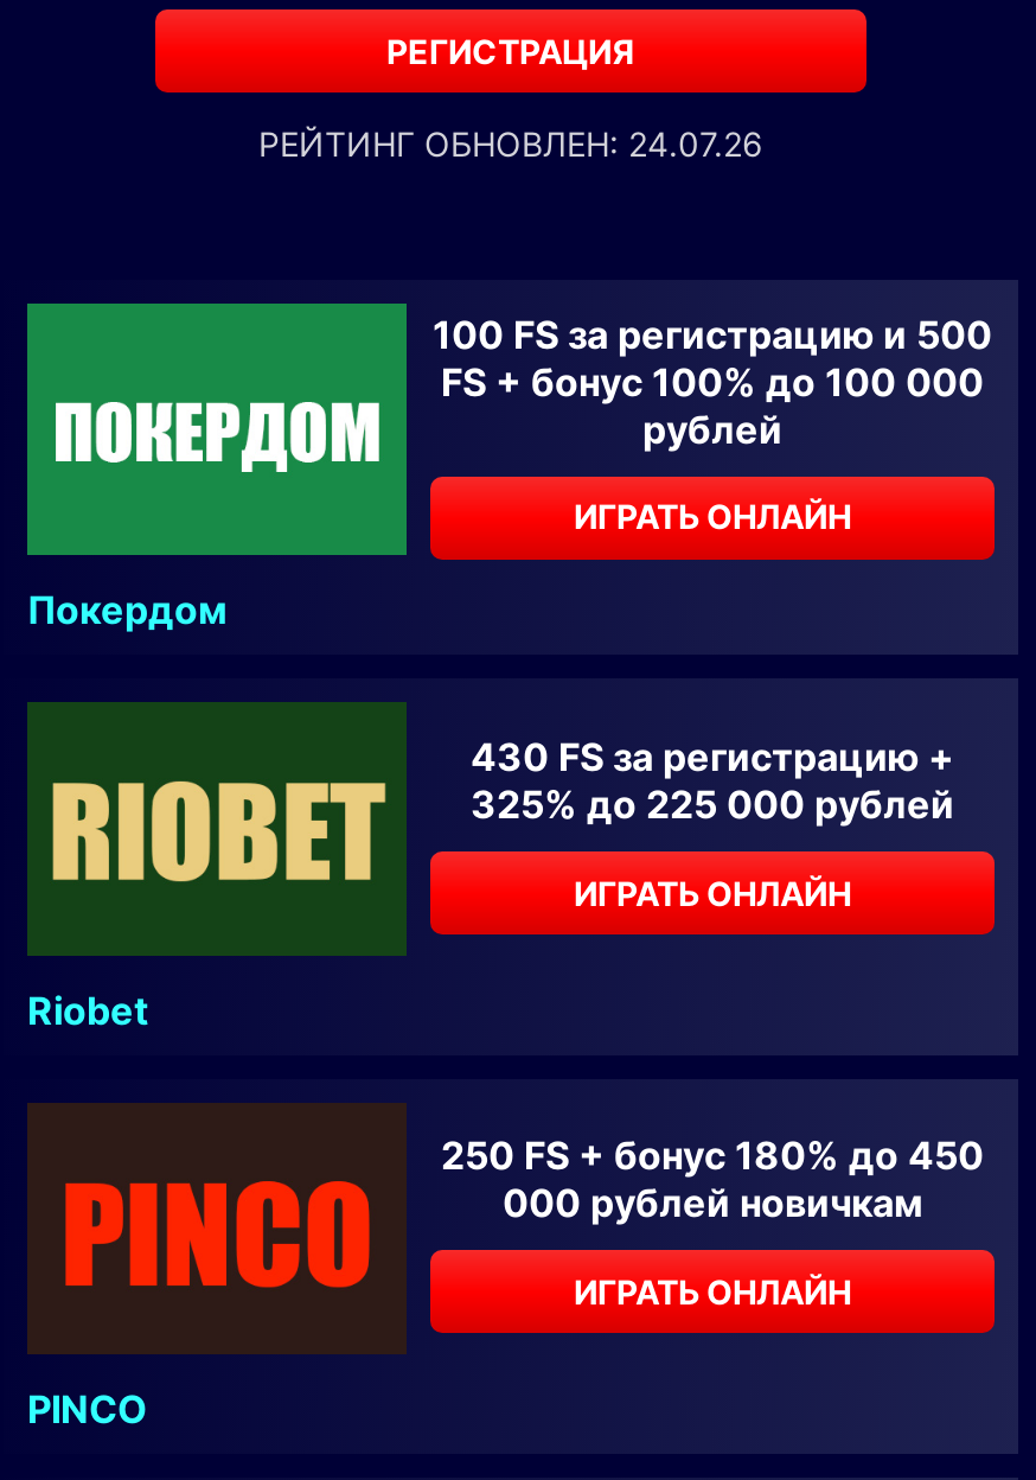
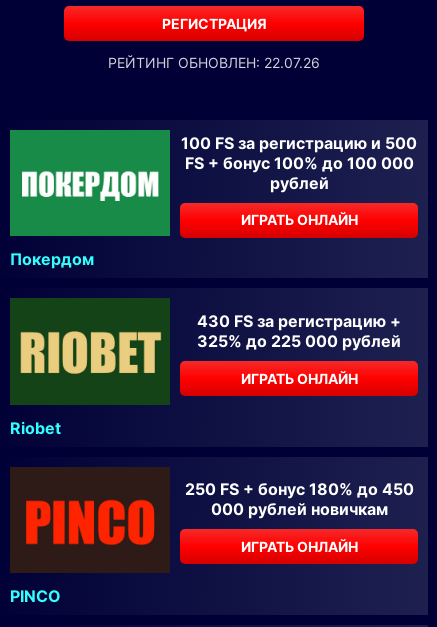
[258,123,763,164] РЕЙТИНГ ОБНОВЛЕН: 24.07.26 -> [108,54,320,71] РЕЙТИНГ ОБНОВЛЕН: 22.07.26

